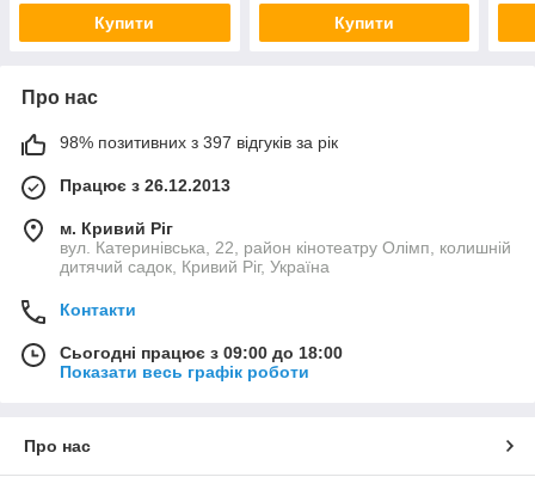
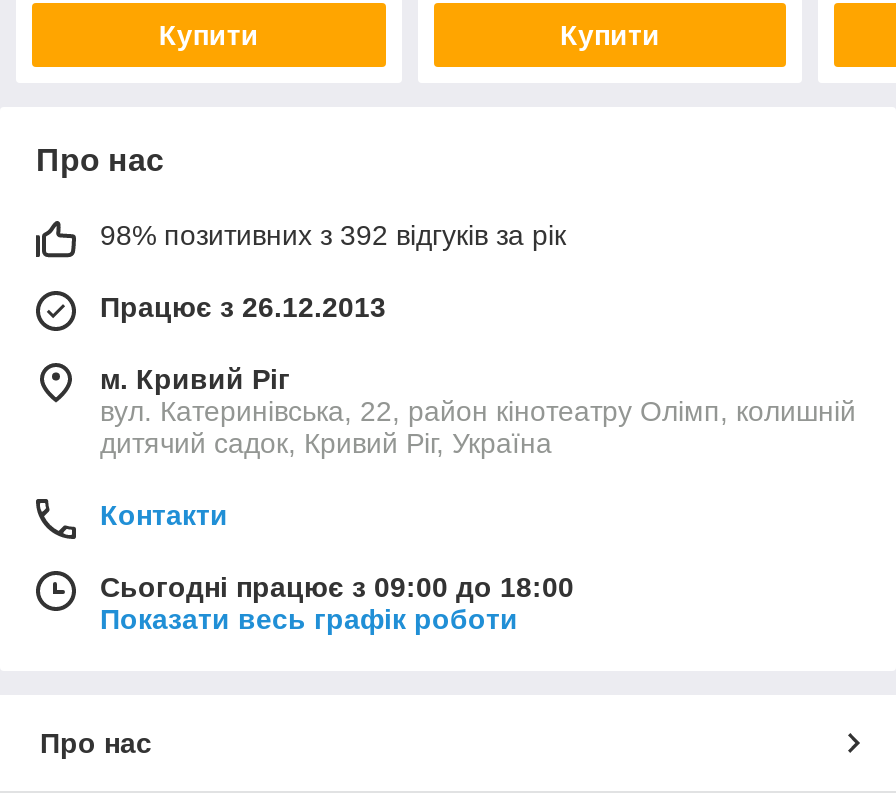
[60,132,338,152] 98% позитивних з 397 відгуків за рік -> [100,219,566,251] 98% позитивних з 392 відгуків за рік

